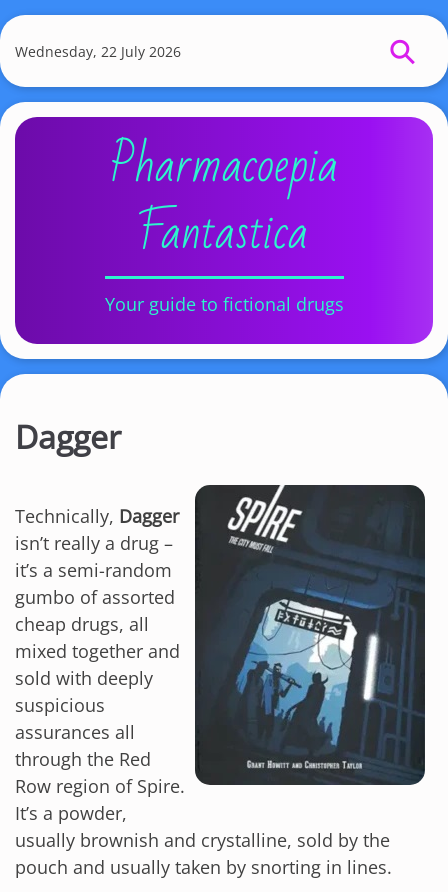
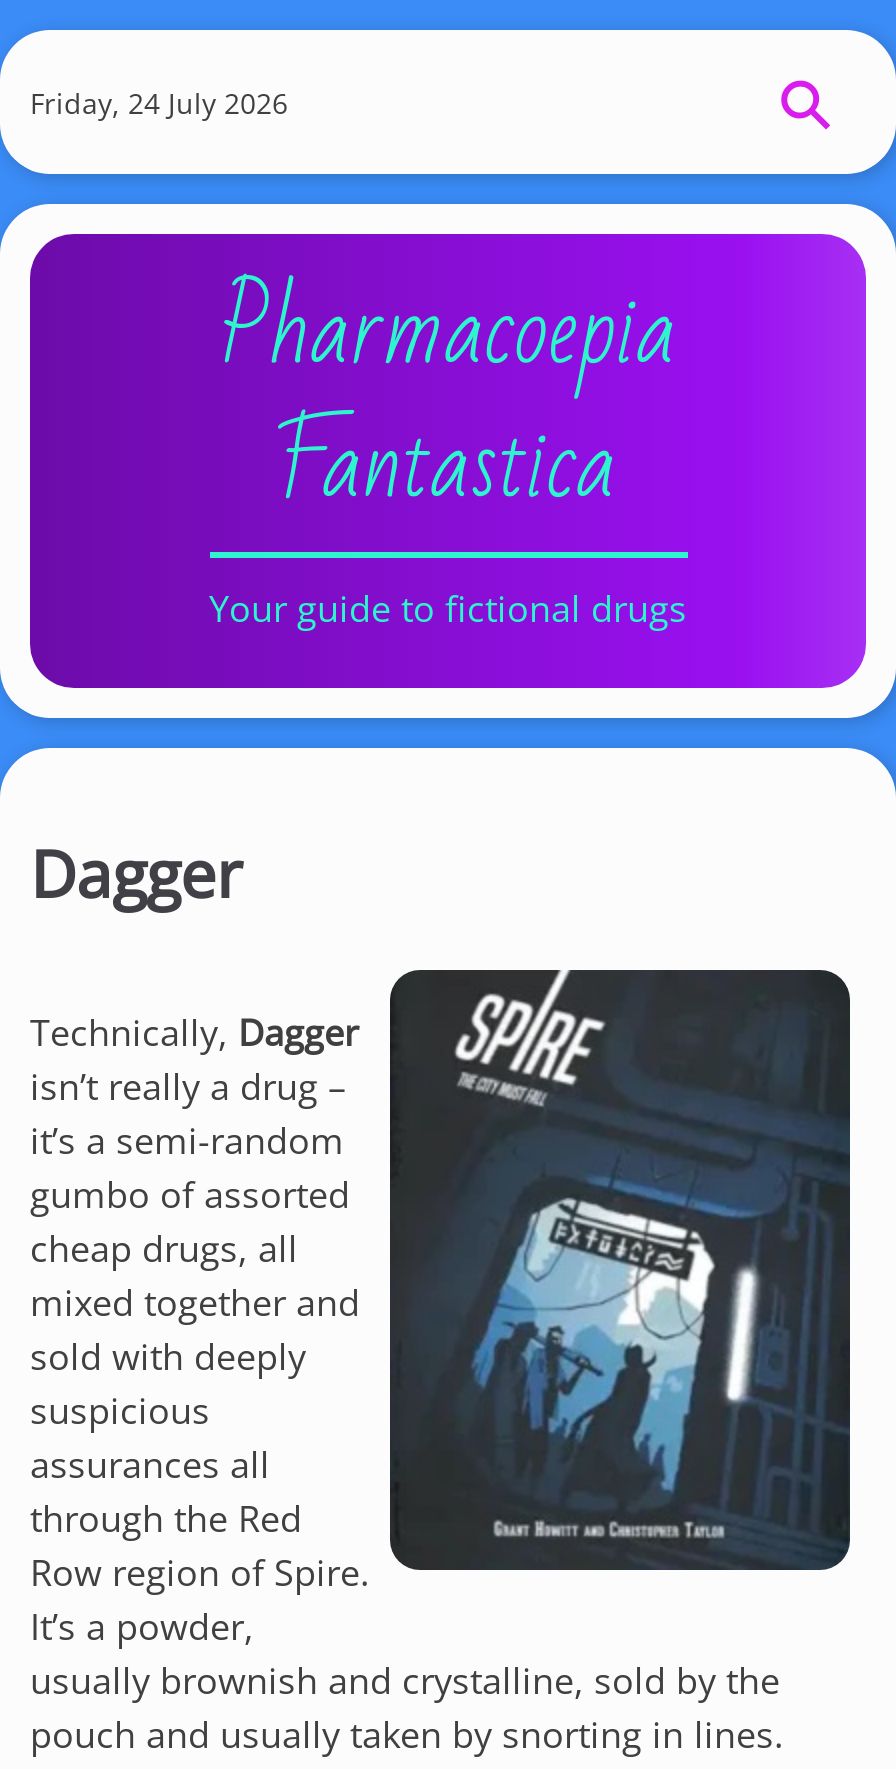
[15,41,181,60] Wednesday, 22 July 2026 -> [30,83,288,121] Friday, 24 July 2026

